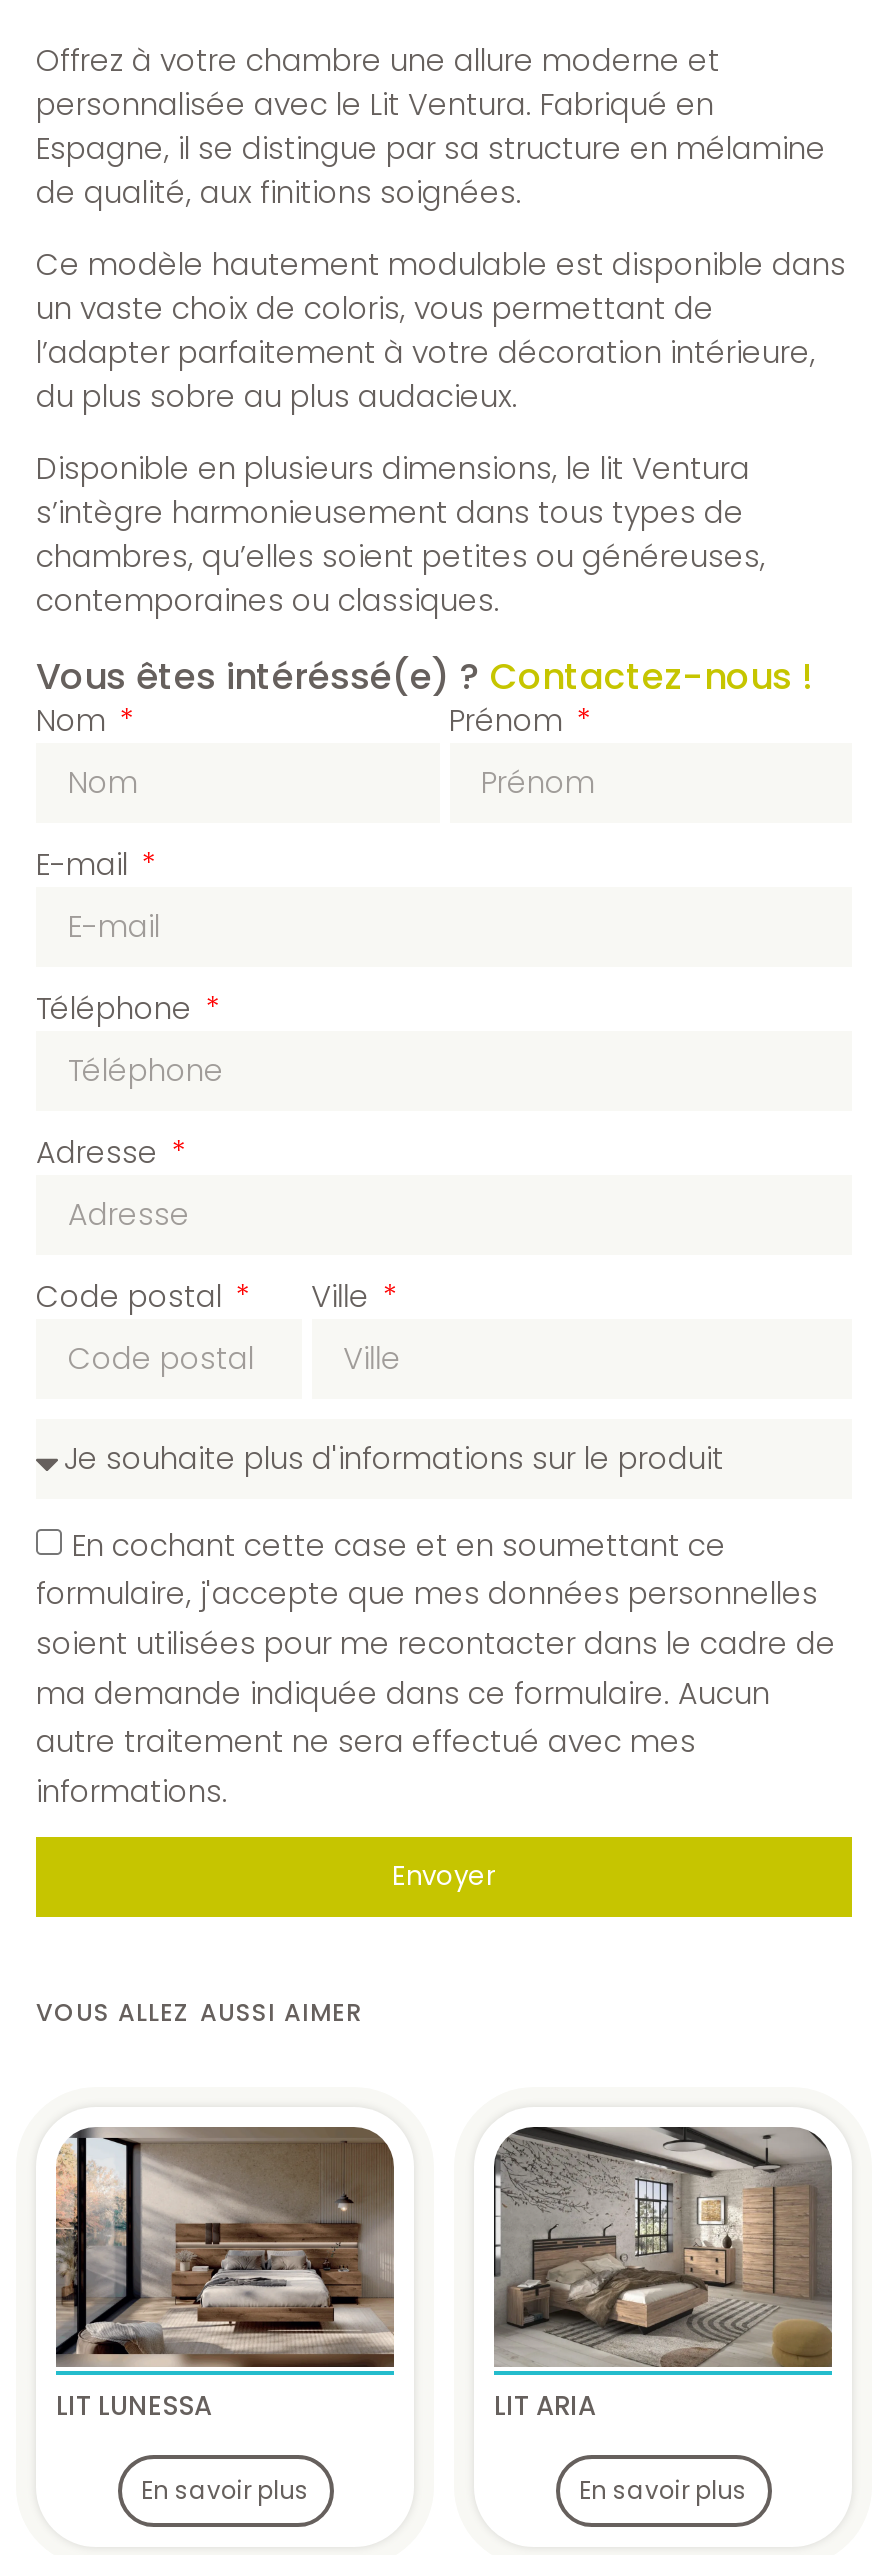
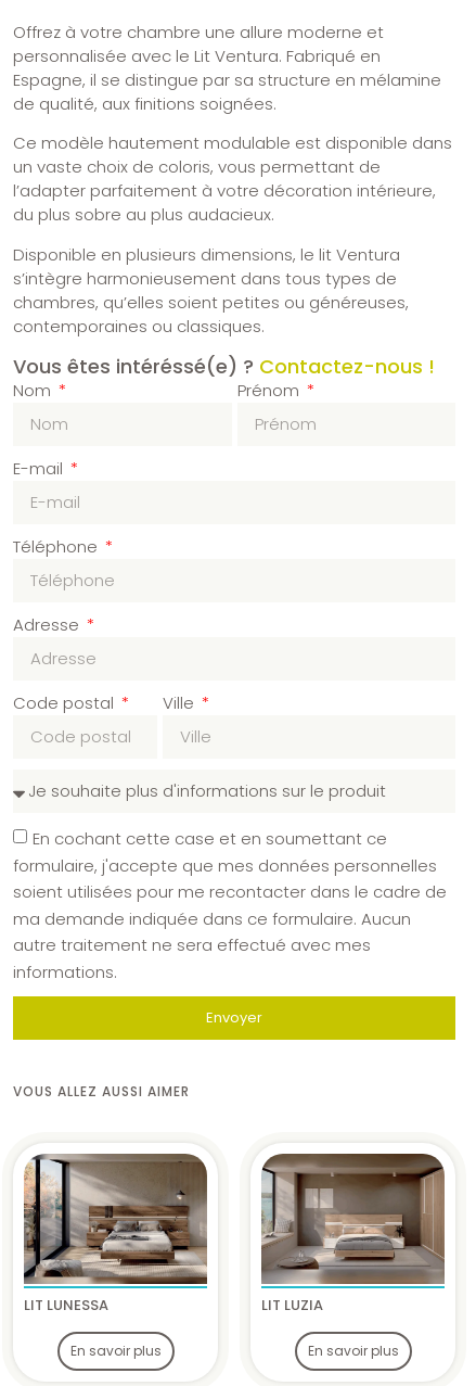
[494,2127,832,2425] [image] | LIT ARIA -> [261,1154,445,1315] [image] | LIT LUZIA

